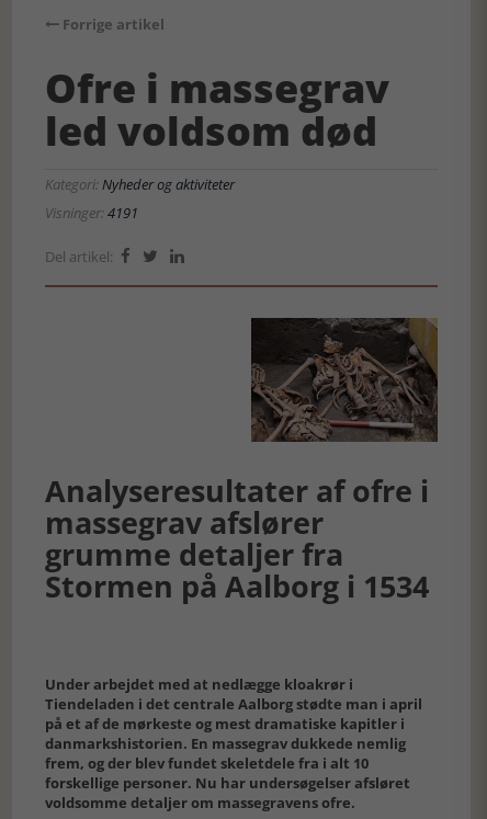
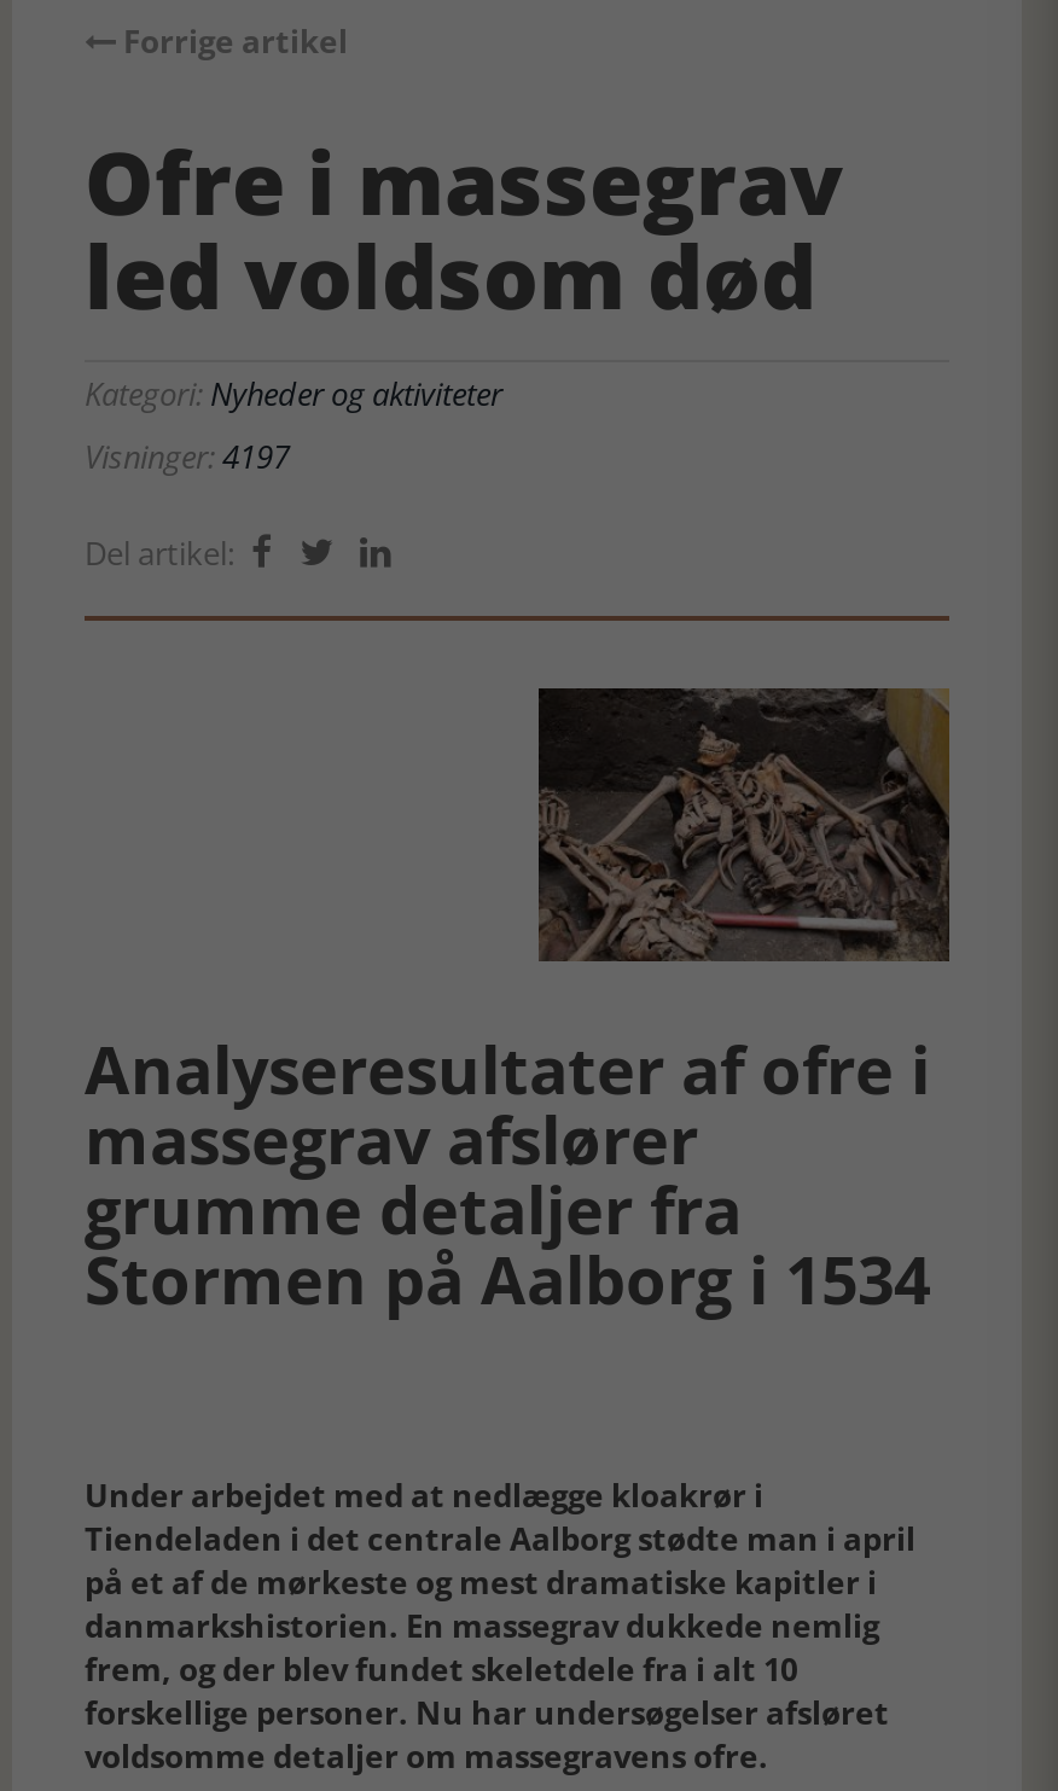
[45,203,138,223] Visninger: 4191 -> [85,435,290,478] Visninger: 4197

